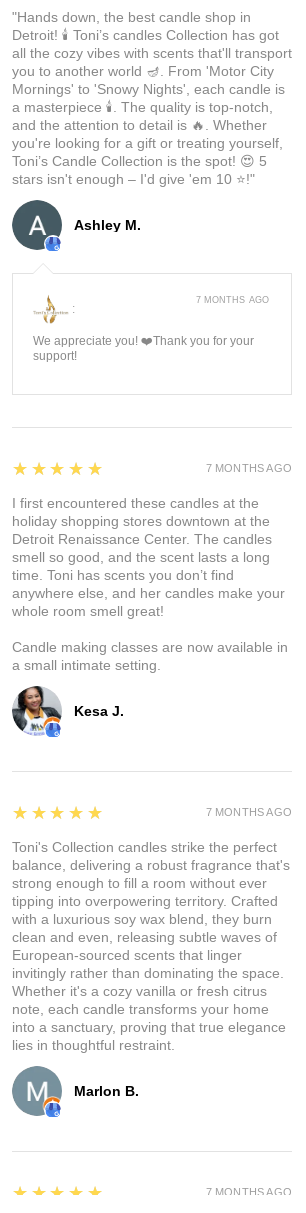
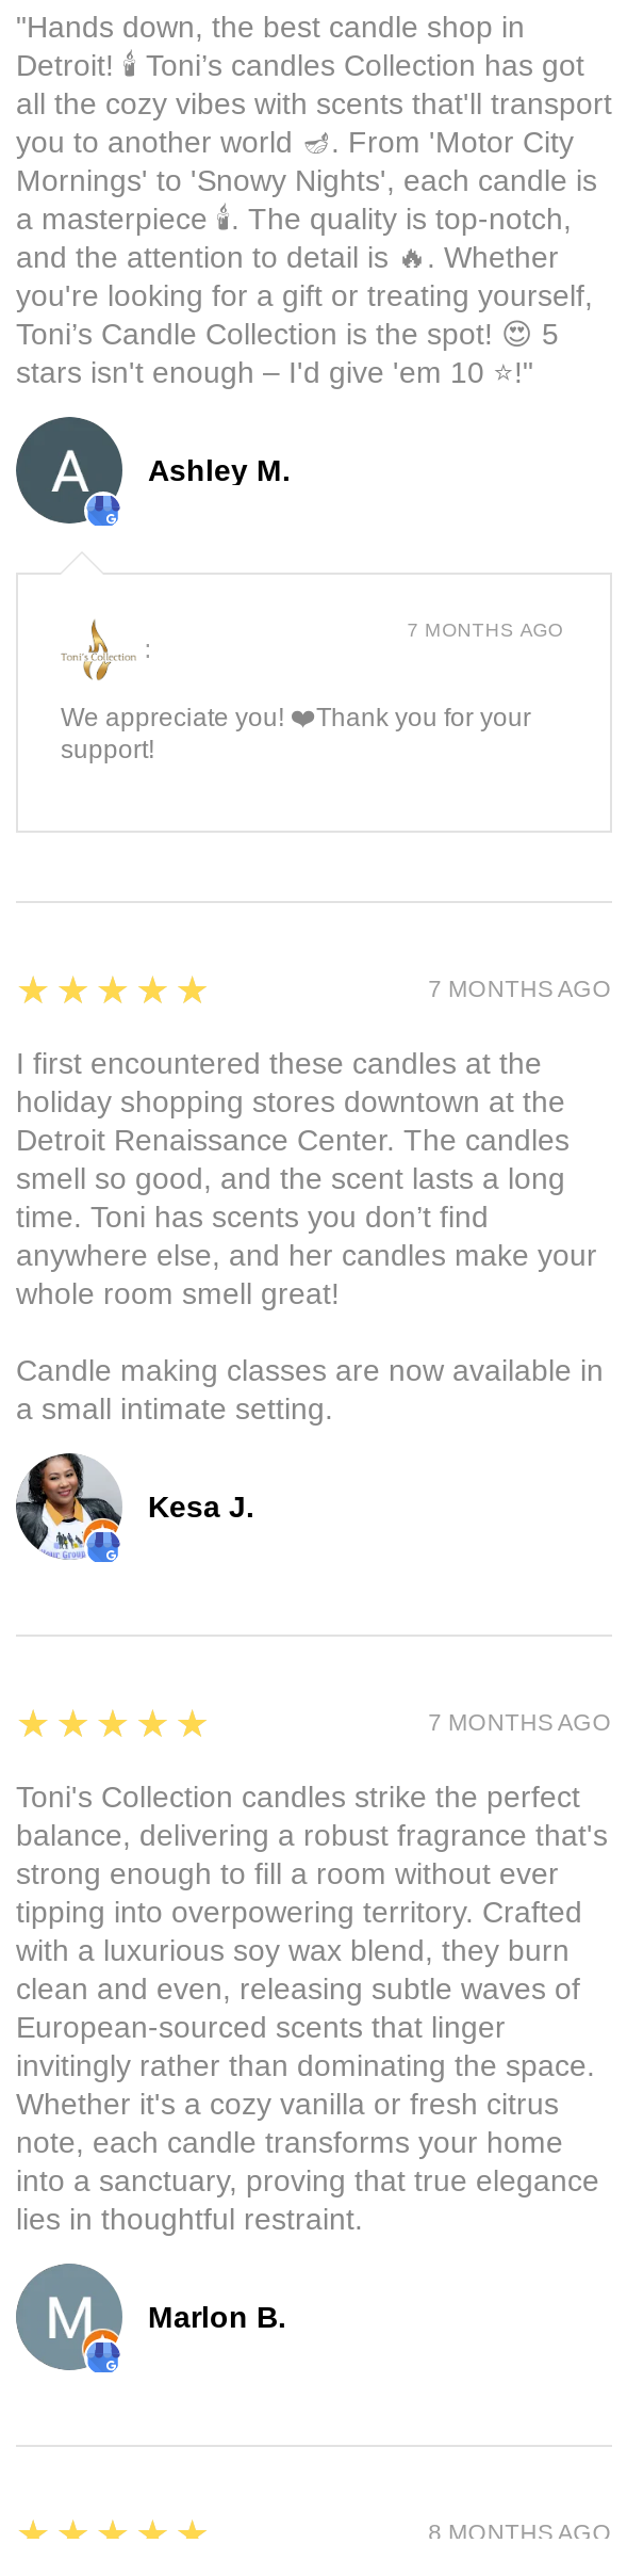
[206,1186,292,1198] 7 MONTHS AGO -> [428,2519,612,2545] 8 MONTHS AGO

